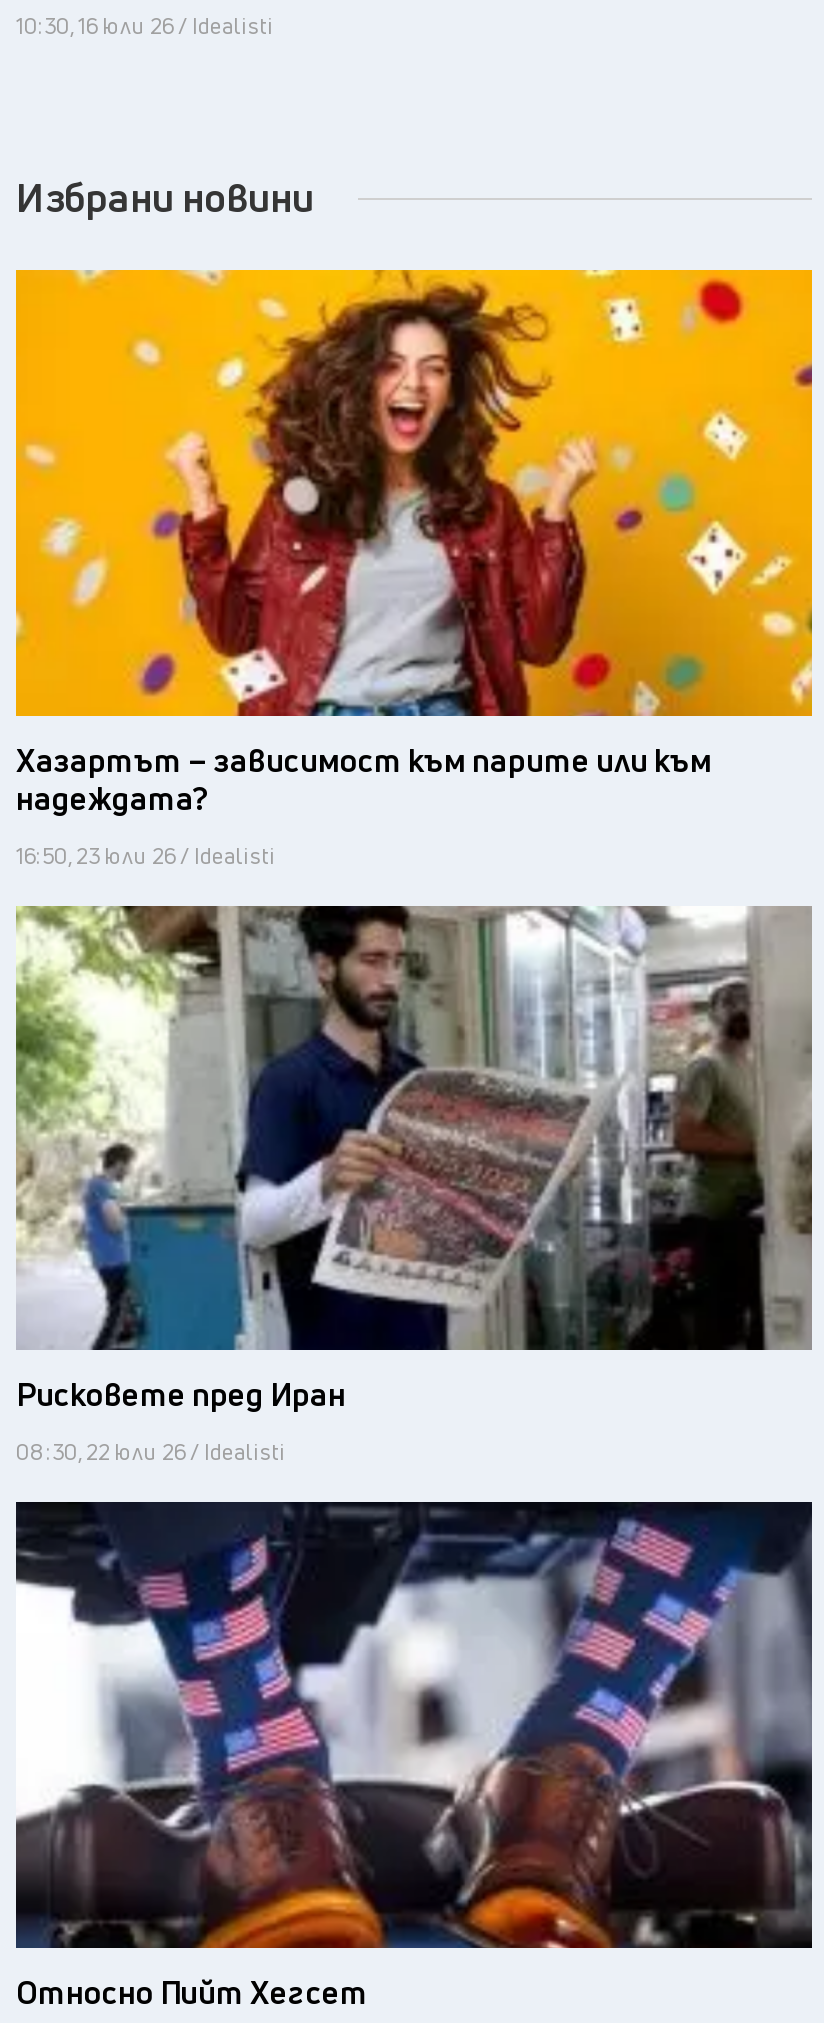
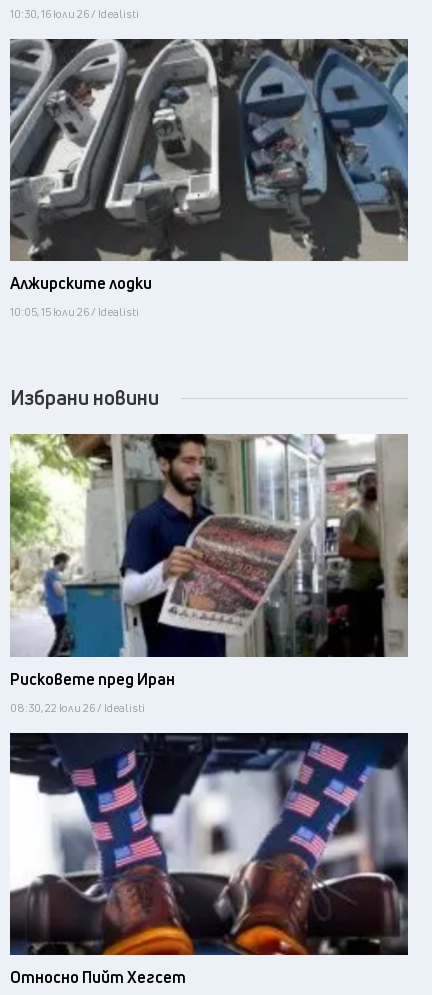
none -> [10,272,152,319] Алжирските лодки | 10:05, 15 юли 26 / Idealisti
moved [16,171,314,225] -> [10,384,159,411]: Избрани новини
[14,267,814,719] [image] -> [9,38,409,262] [image]
[16,737,712,869] Хазартът – зависимост към парите или към | надеждата? | 16:50, 23 юли 26 / Idealisti -> none

